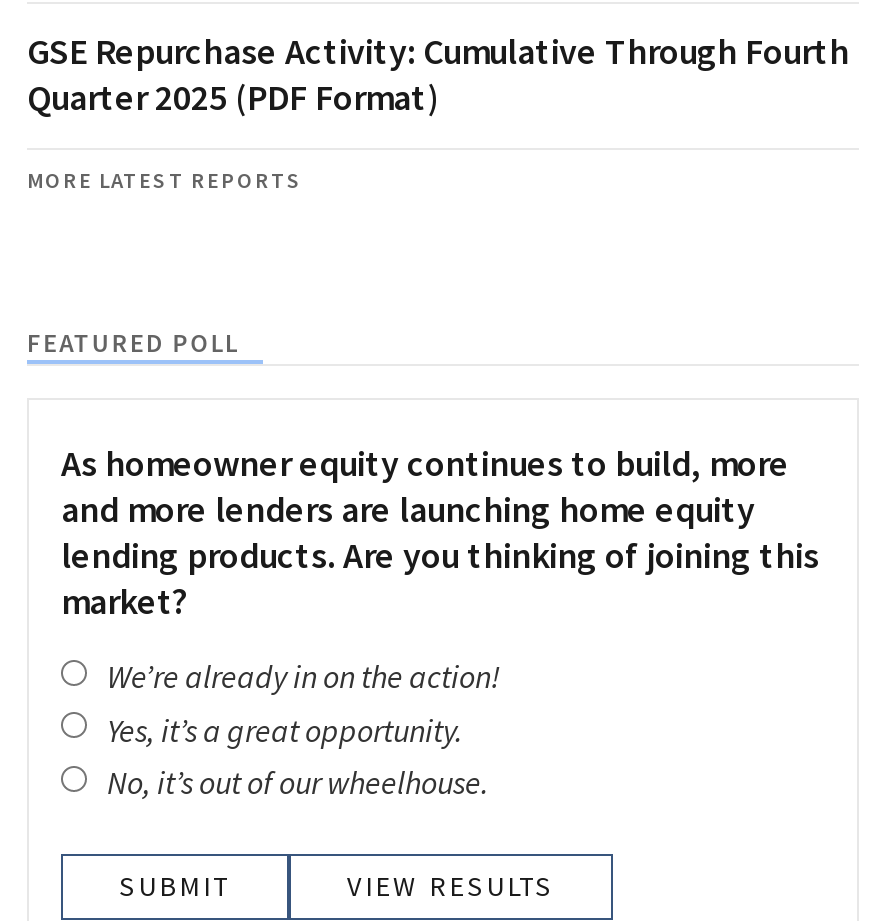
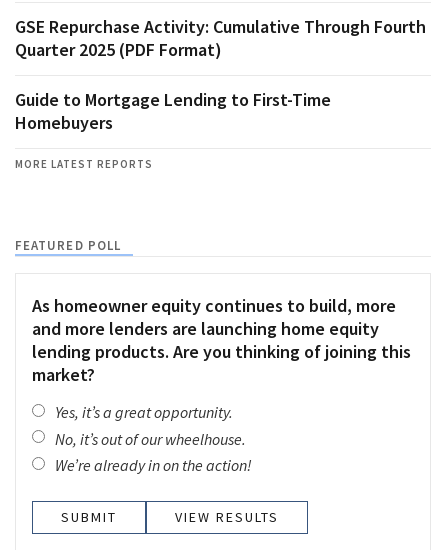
none -> [15,88,331,134] Guide to Mortgage Lending to First-Time | Homebuyers
moved [107,656,501,696] -> [55,455,252,475]: We’re already in on the action!

